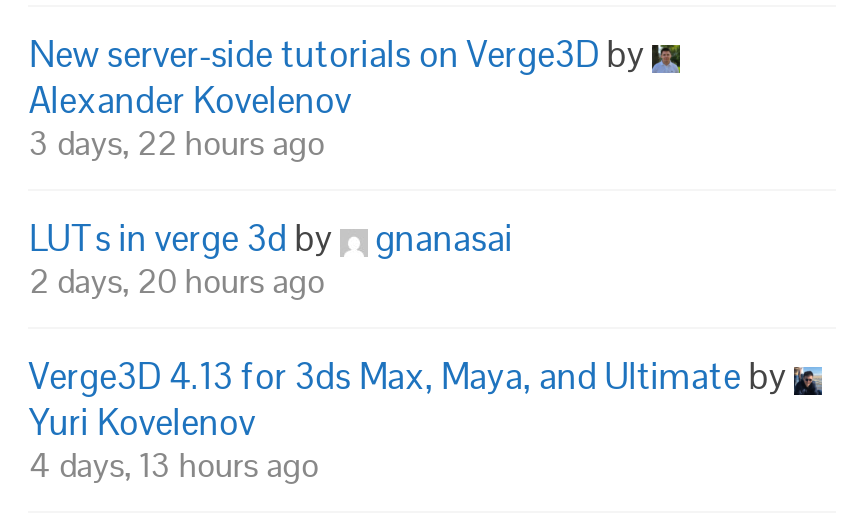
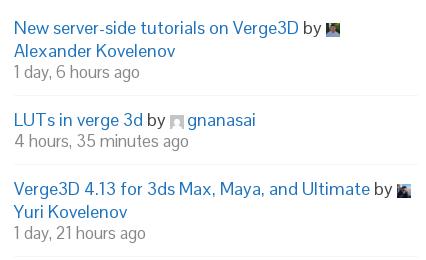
[29,121,325,165] 3 days, 22 hours ago -> [14,61,140,83] 1 day, 6 hours ago
[29,259,325,303] 2 days, 20 hours ago -> [14,130,189,152] 4 hours, 35 minutes ago
[29,443,319,487] 4 days, 13 hours ago -> [14,222,146,244] 1 day, 21 hours ago

